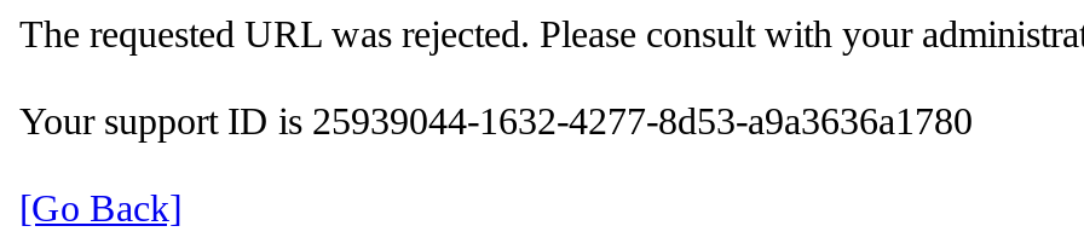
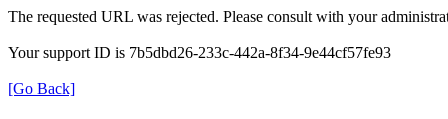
[19,100,973,141] Your support ID is 25939044-1632-4277-8d53-a9a3636a1780 -> [8,44,391,61] Your support ID is 7b5dbd26-233c-442a-8f34-9e44cf57fe93

